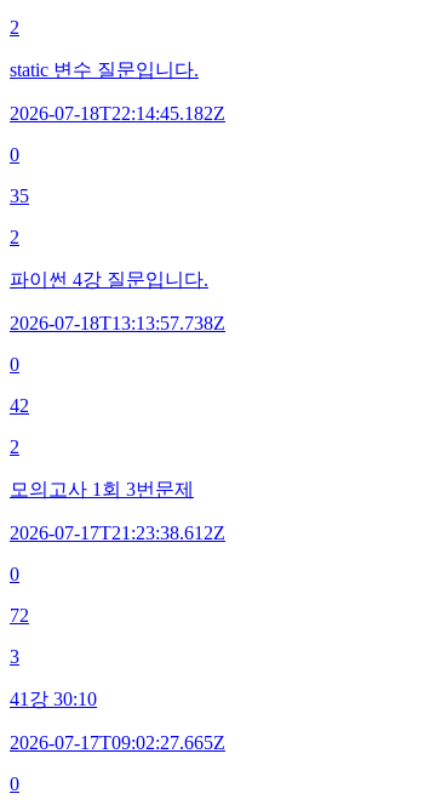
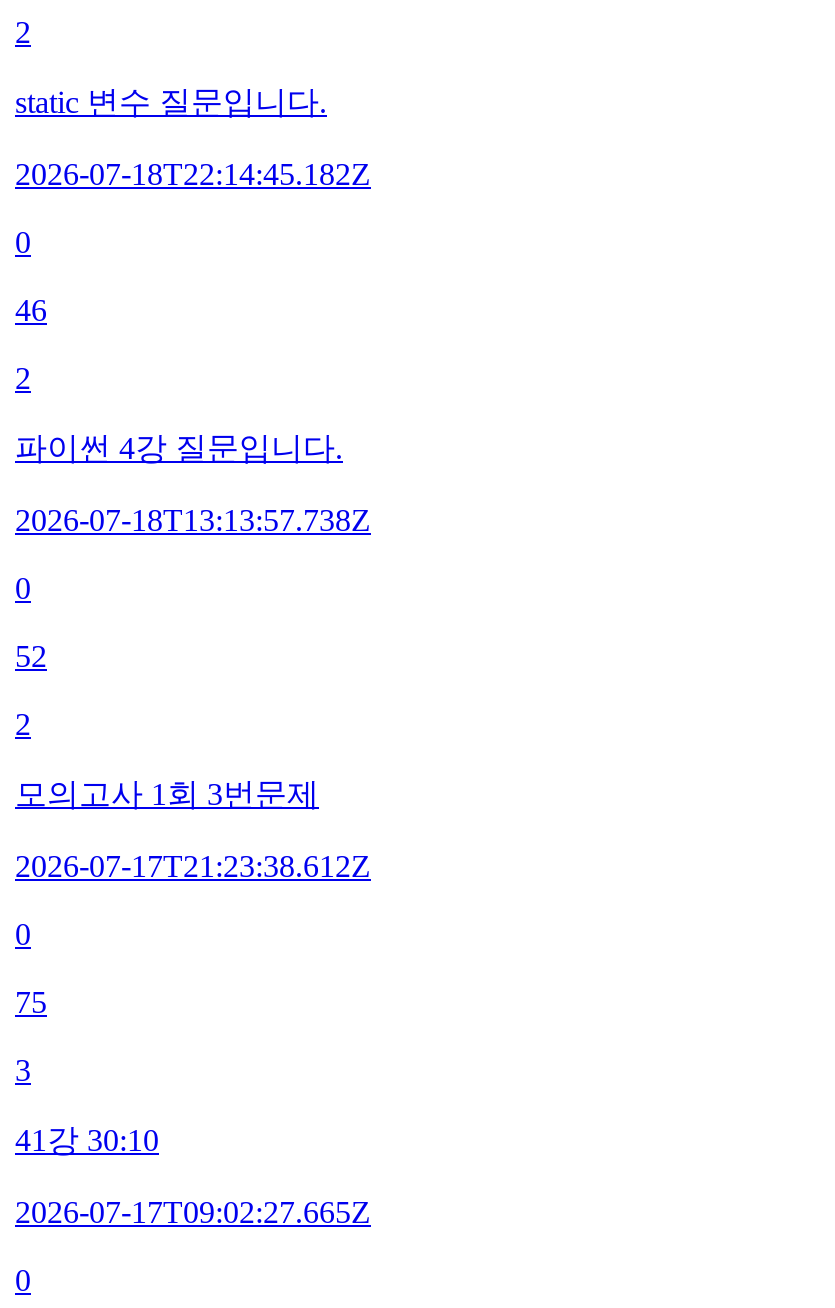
[10,185,29,206] 35 -> [15,293,47,327] 46
[10,395,29,416] 42 -> [15,639,47,673] 52
[10,605,29,625] 72 -> [15,985,47,1019] 75

